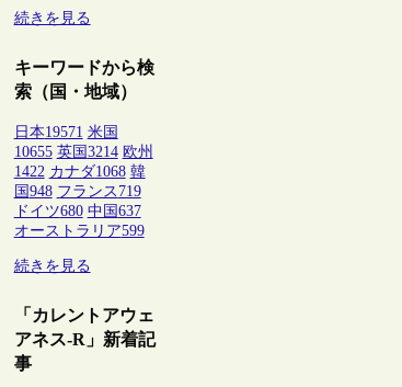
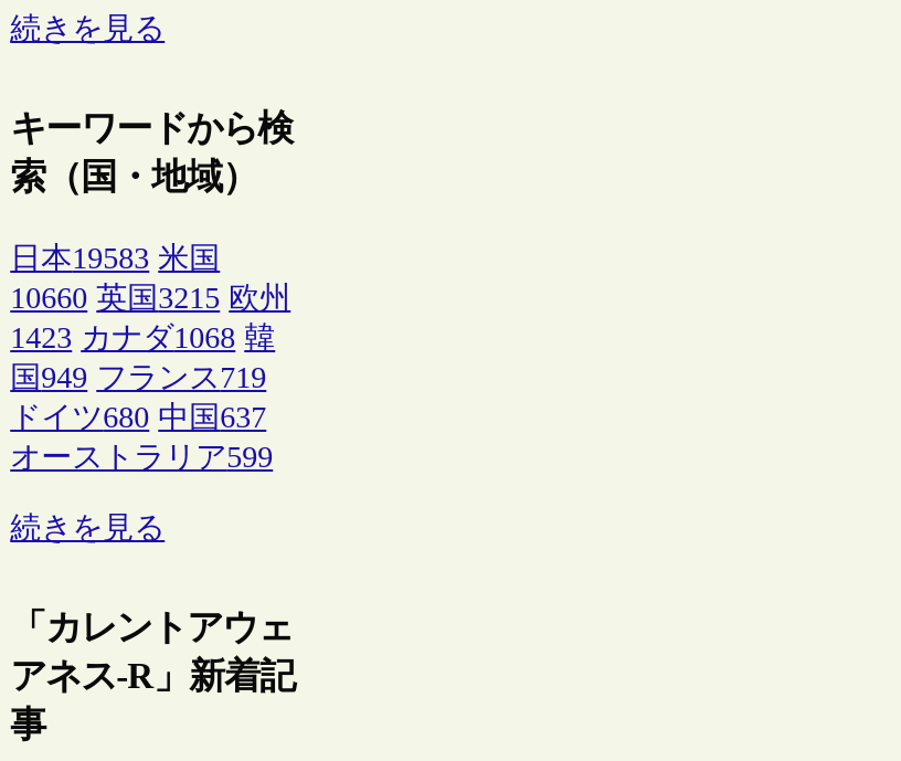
[14,123,118,140] 日本19571 米国 -> [10,241,220,274] 日本19583 米国
[14,143,153,160] 10655 英国3214 欧州 -> [10,281,291,314] 10660 英国3215 欧州
[14,163,145,179] 1422 カナダ1068 韓 -> [10,321,275,354] 1423 カナダ1068 韓
[14,183,141,199] 国948 フランス719 -> [10,360,266,393] 国949 フランス719

